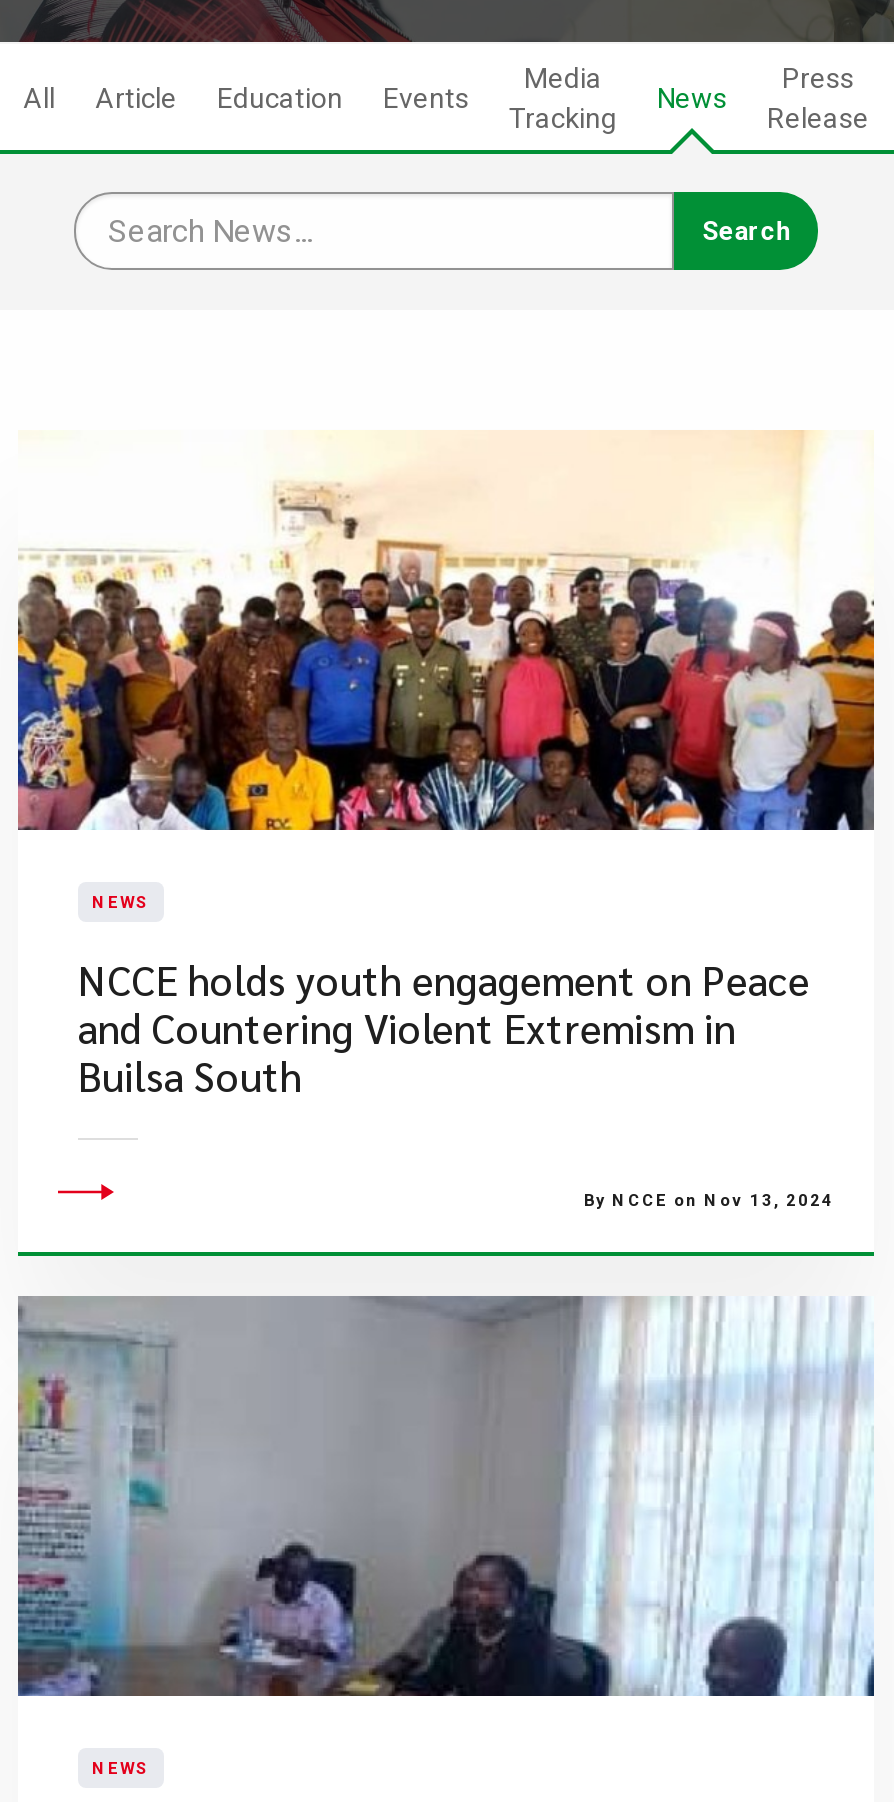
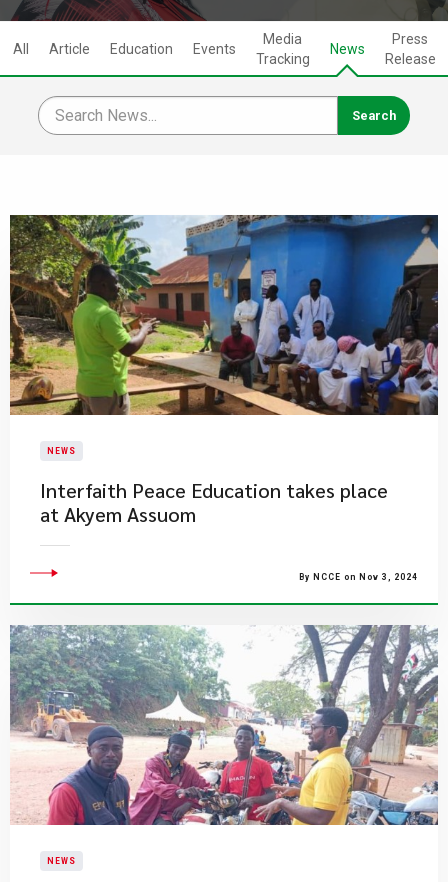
[16,430,876,832] [image] -> [9,214,439,416] [image]
[78,954,810,1102] NCCE holds youth engagement on Peace | and Countering Violent Extremism in | Builsa South -> [40,477,388,527] Interfaith Peace Education takes place | at Akyem Assuom
[584,1190,834,1210] By NCCE on Nov 13, 2024 -> [299,572,418,582] By NCCE on Nov 3, 2024
[16,1294,874,1698] [image] -> [10,624,439,826] [image]

